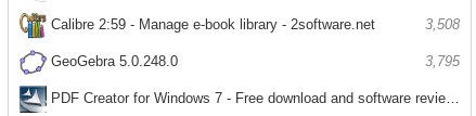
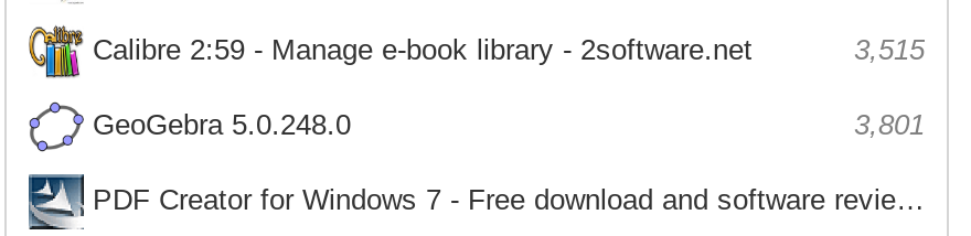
[425,16,460,32] 3,508 -> [854,32,925,65] 3,515
[425,53,460,69] 3,795 -> [854,107,925,140] 3,801

